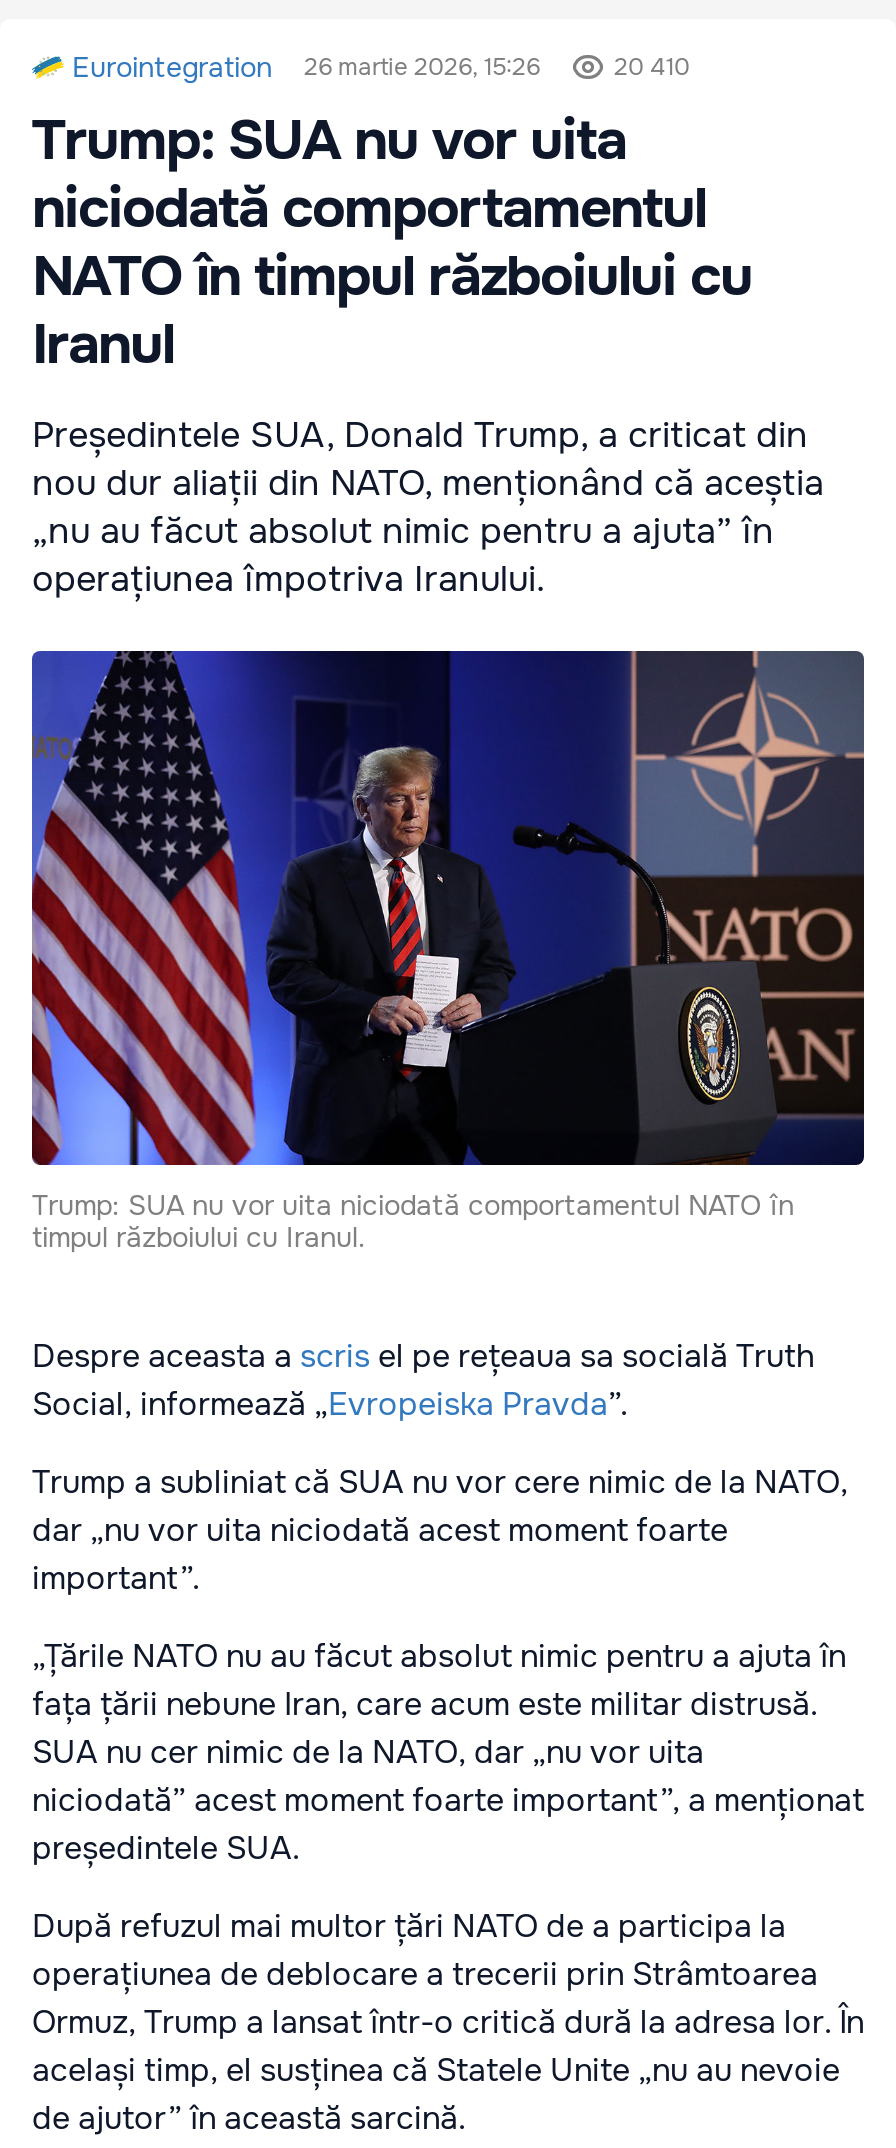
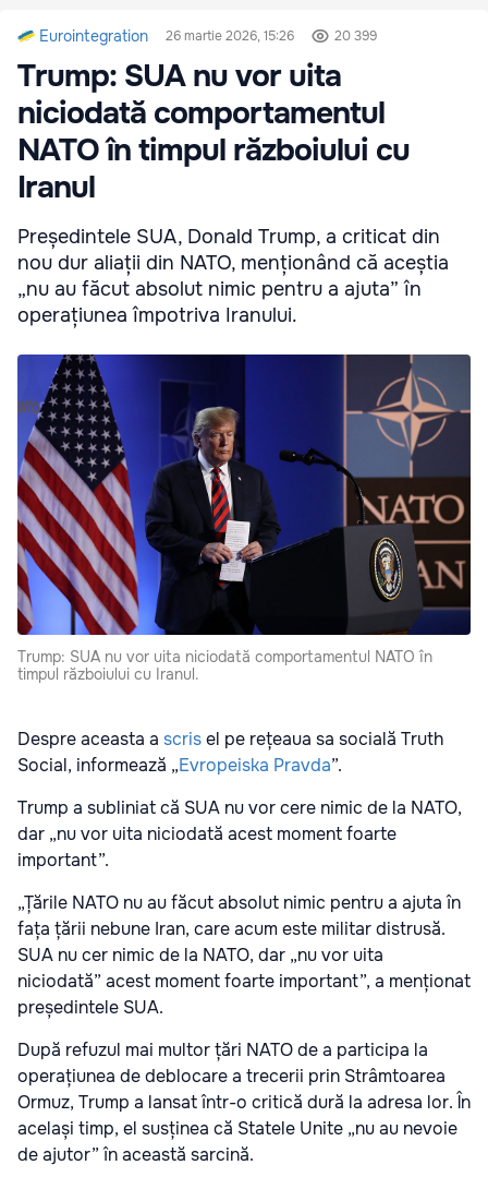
[614,50,690,82] 20 410 -> [334,27,377,44] 20 399

